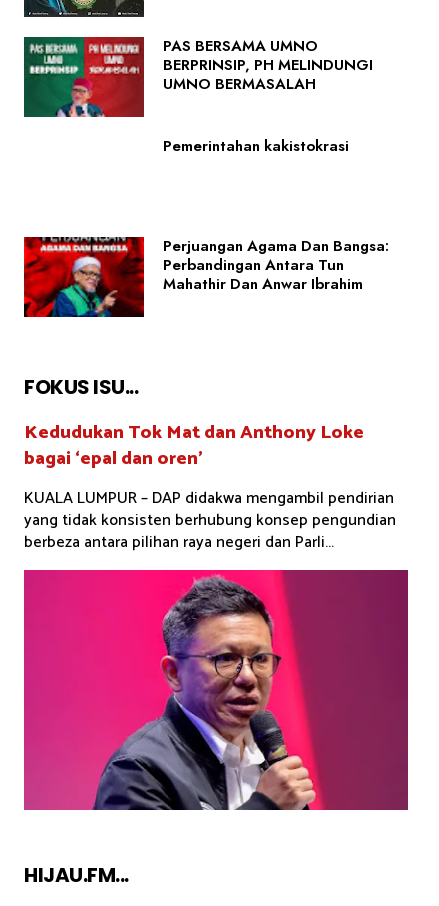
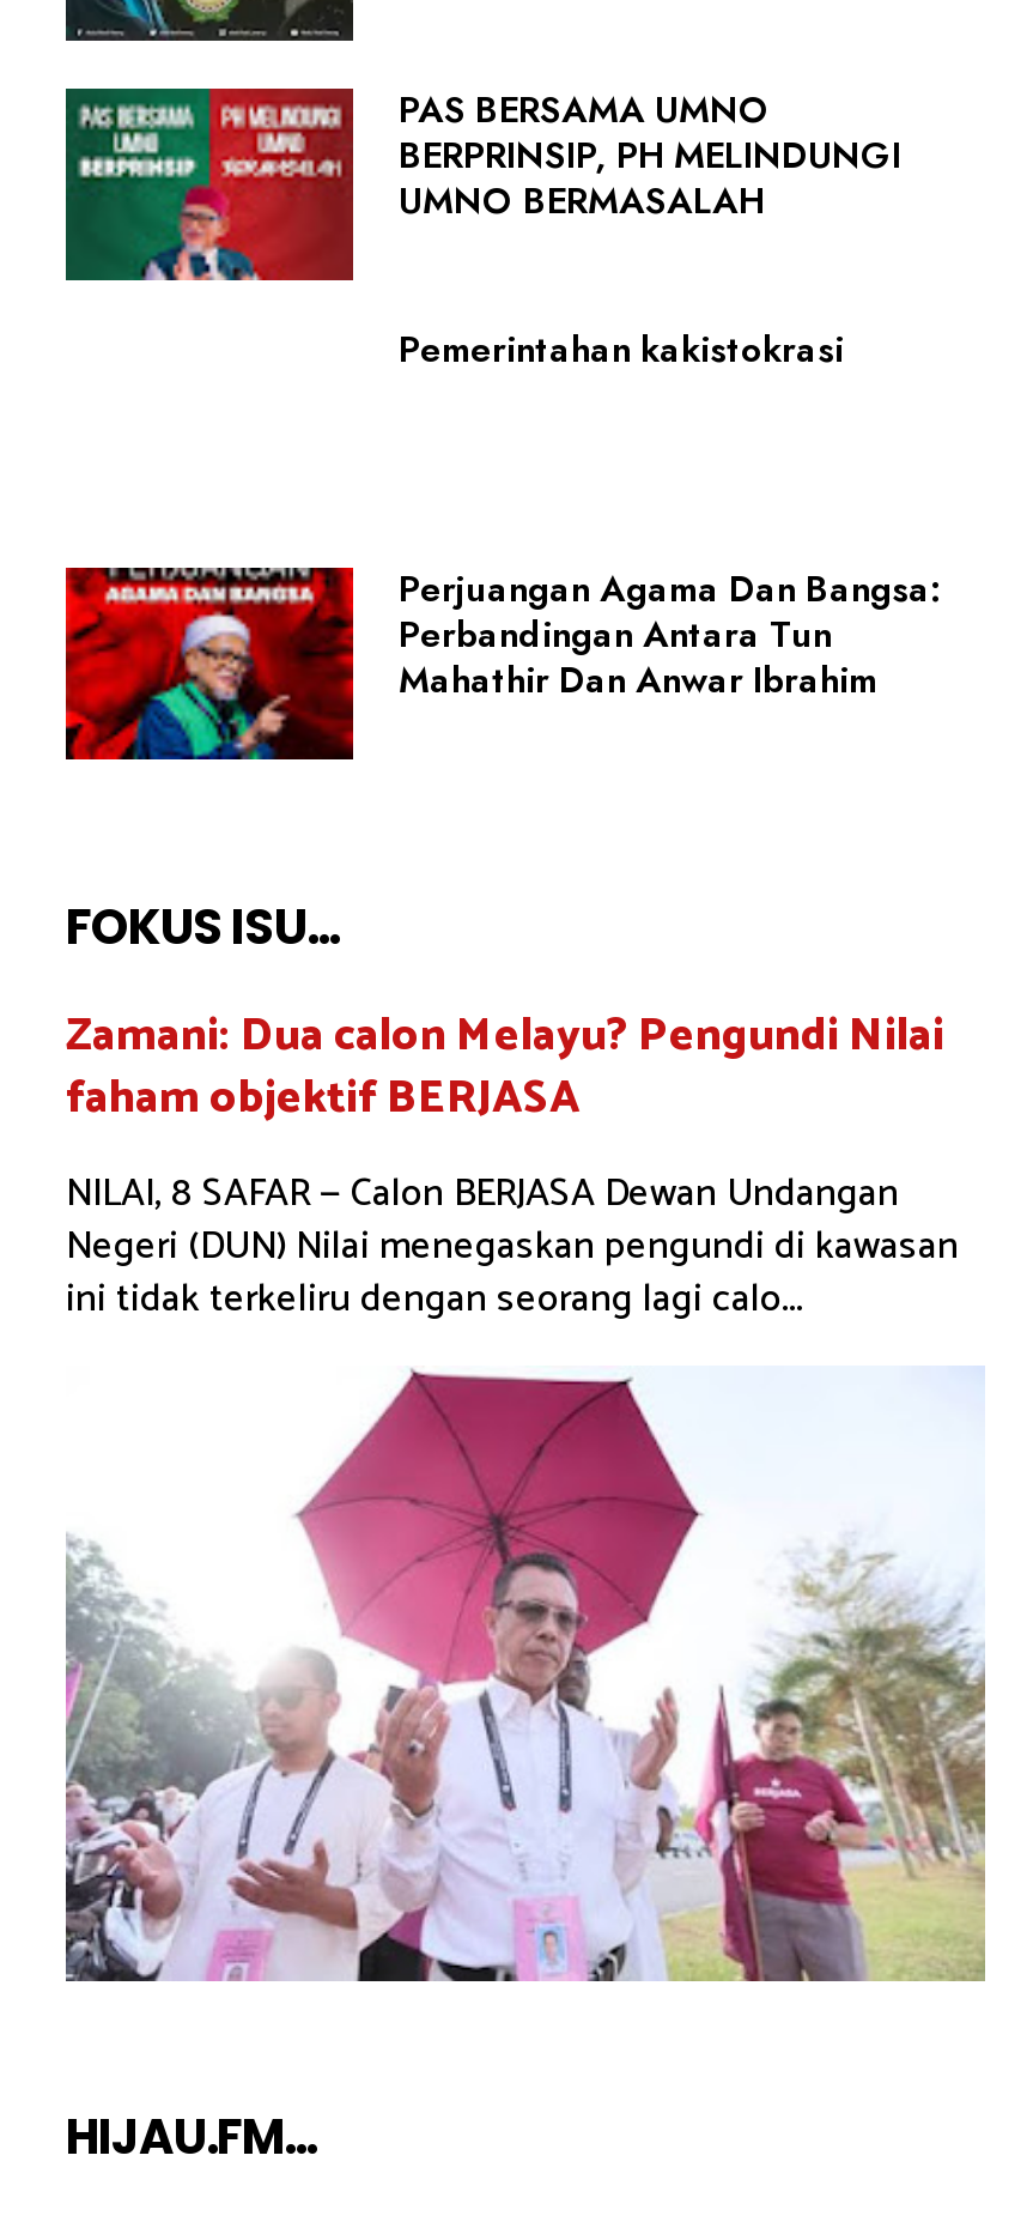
[24,417,396,556] Kedudukan Tok Mat dan Anthony Loke | bagai ‘epal dan oren’ | KUALA LUMPUR – DAP didakwa mengambil pendirian | yang tidak konsisten berhubung konsep pengundian | berbeza antara pilihan raya negeri dan Parli... -> [66,1000,959,1333] Zamani: Dua calon Melayu? Pengundi Nilai | faham objektif BERJASA | NILAI, 8 SAFAR — Calon BERJASA Dewan Undangan | Negeri (DUN) Nilai menegaskan pengundi di kawasan | ini tidak terkeliru dengan seorang lagi calo...
[23,569,409,811] [image] -> [63,1368,988,1981] [image]

